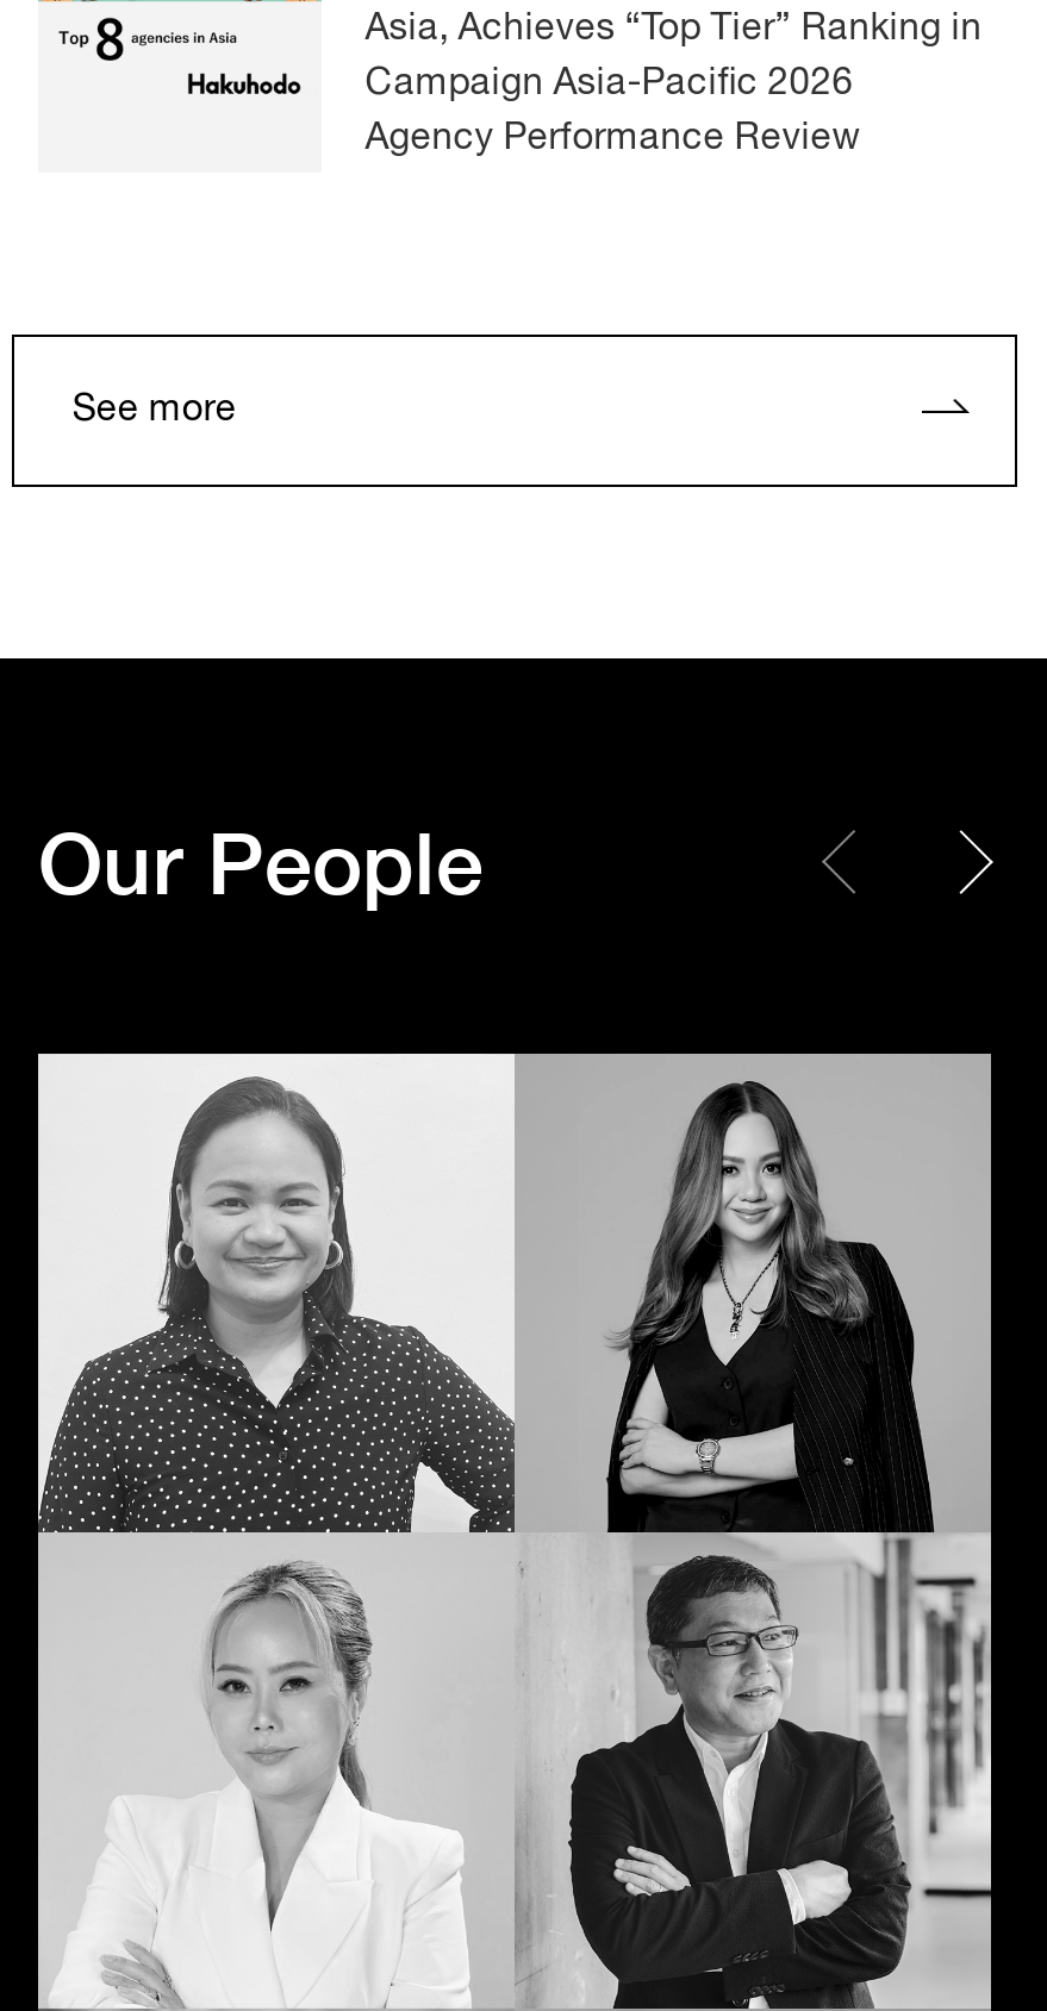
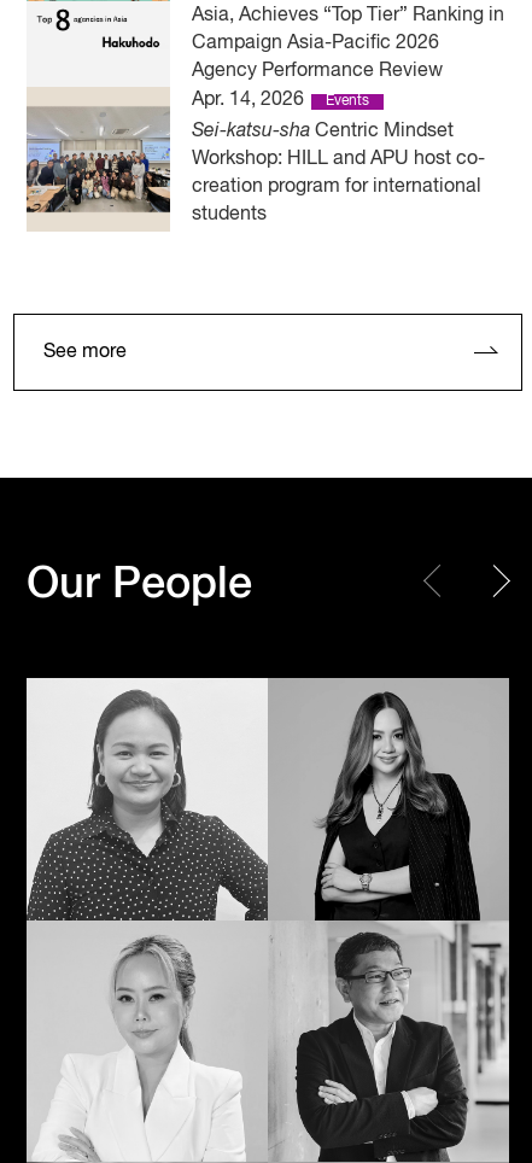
none -> [25,90,485,230] [image] | Apr. 14, 2026 | Events | Sei-katsu-sha Centric Mindset | Workshop: HILL and APU host co- | creation program for international | students

